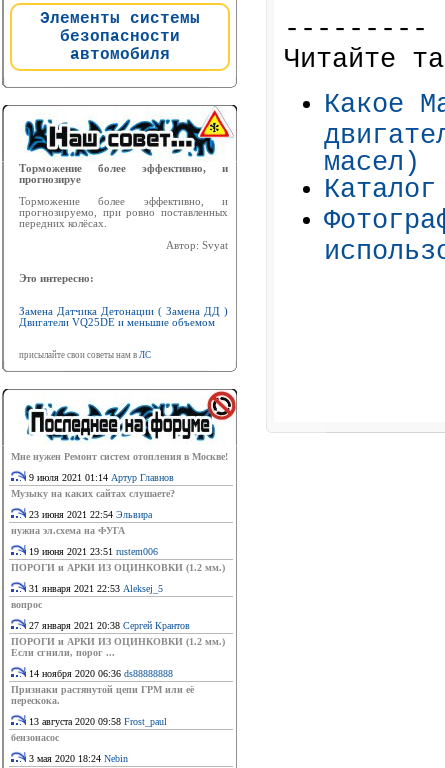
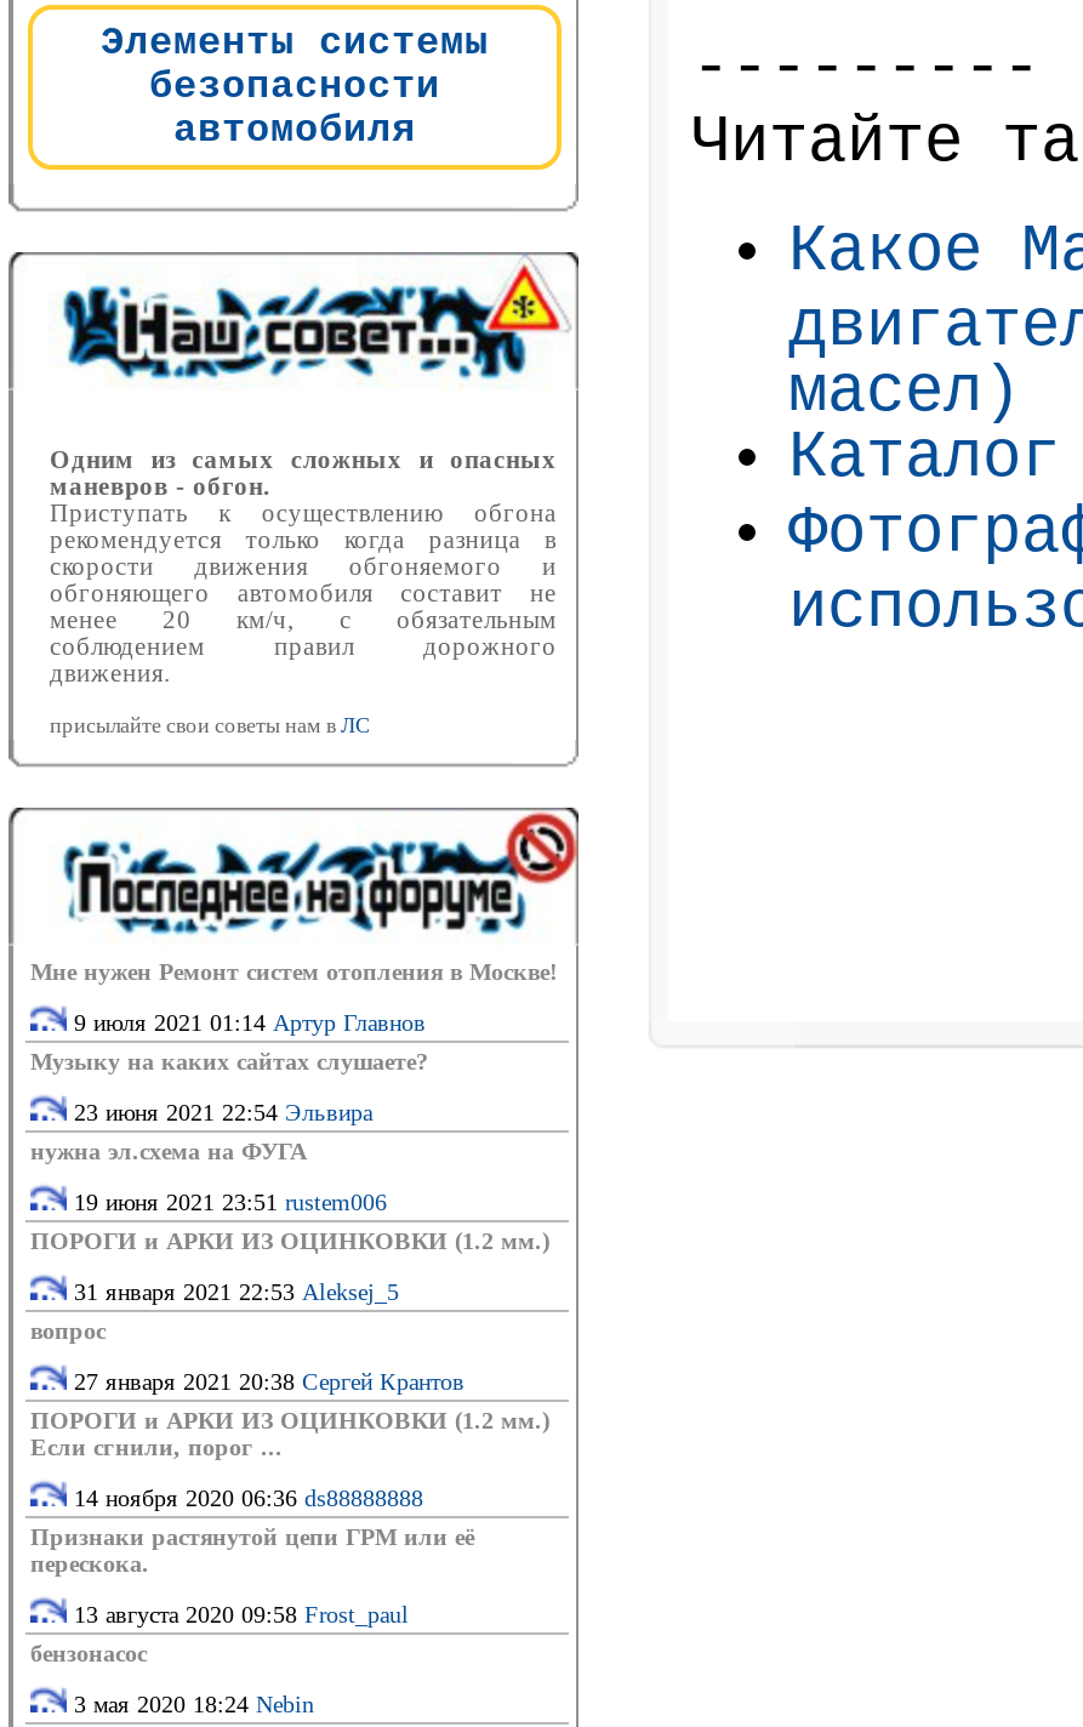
[19,163,228,328] Торможение более эффективно, и | прогнозируе | Торможение более эффективно, и | прогнозируемо, при ровно поставленных | передних колёсах. | Автор: Svyat | Это интересно: | Замена Датчика Детонации ( Замена ДД ) | Двигатели VQ25DE и меньшие объемом -> [50,446,557,686] Одним из самых сложных и опасных | маневров - обгон. | Приступать к осуществлению обгона | рекомендуется только когда разница в | скорости движения обгоняемого и | обгоняющего автомобиля составит не | менее 20 км/ч, с обязательным | соблюдением правил дорожного | движения.

